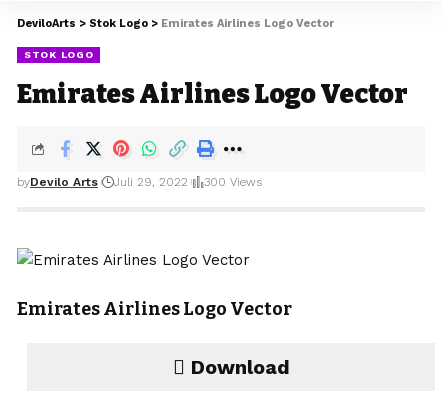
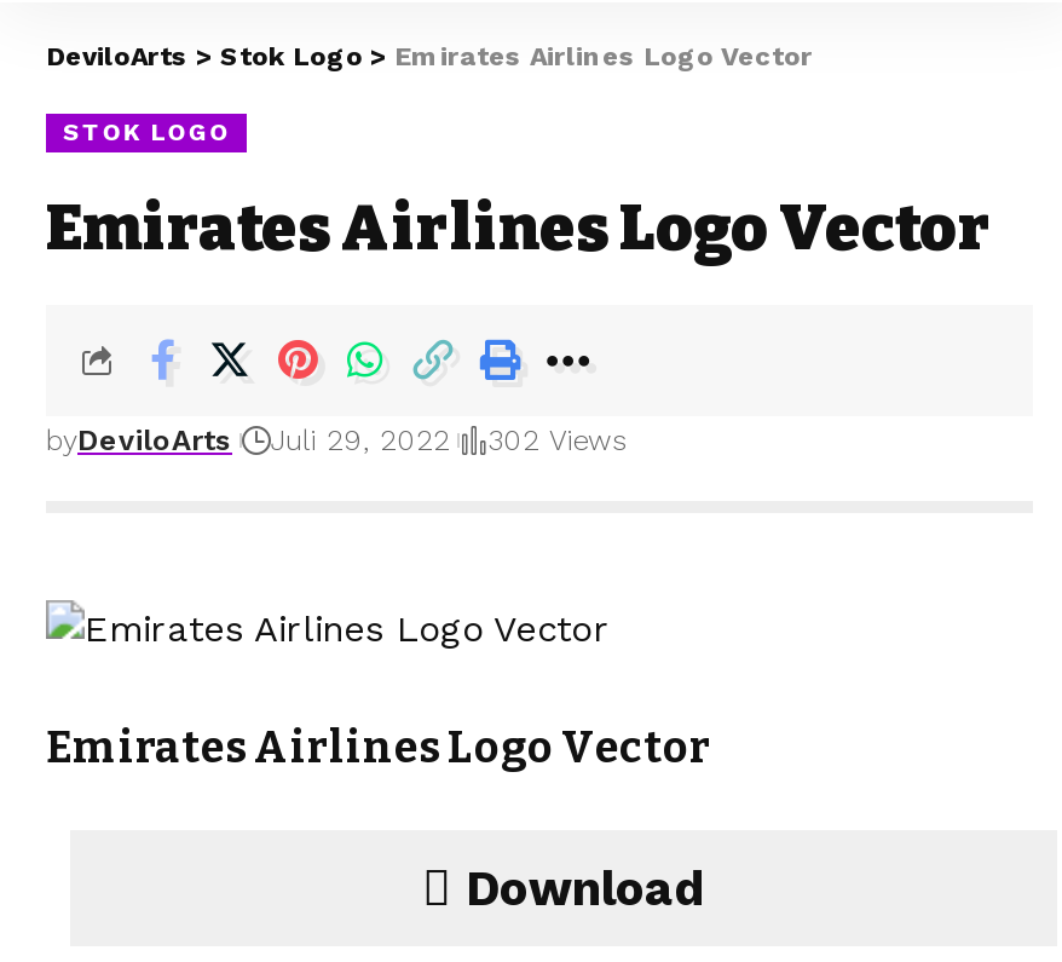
[204,175,262,189] 300 Views -> [489,424,627,457] 302 Views

